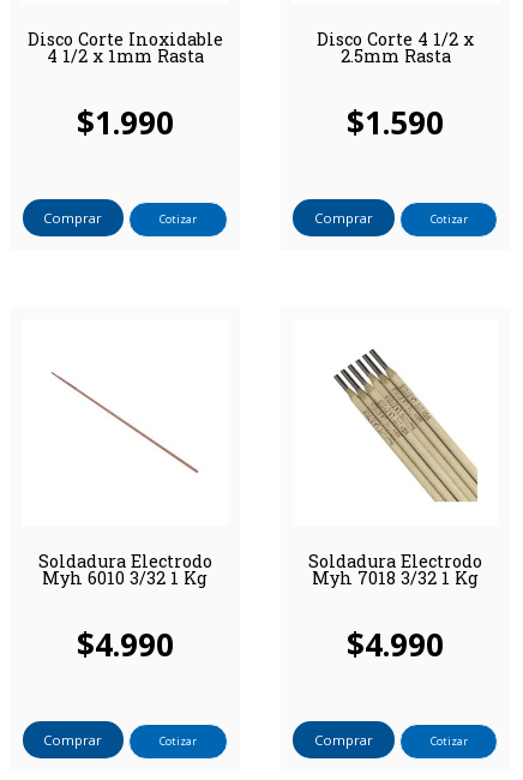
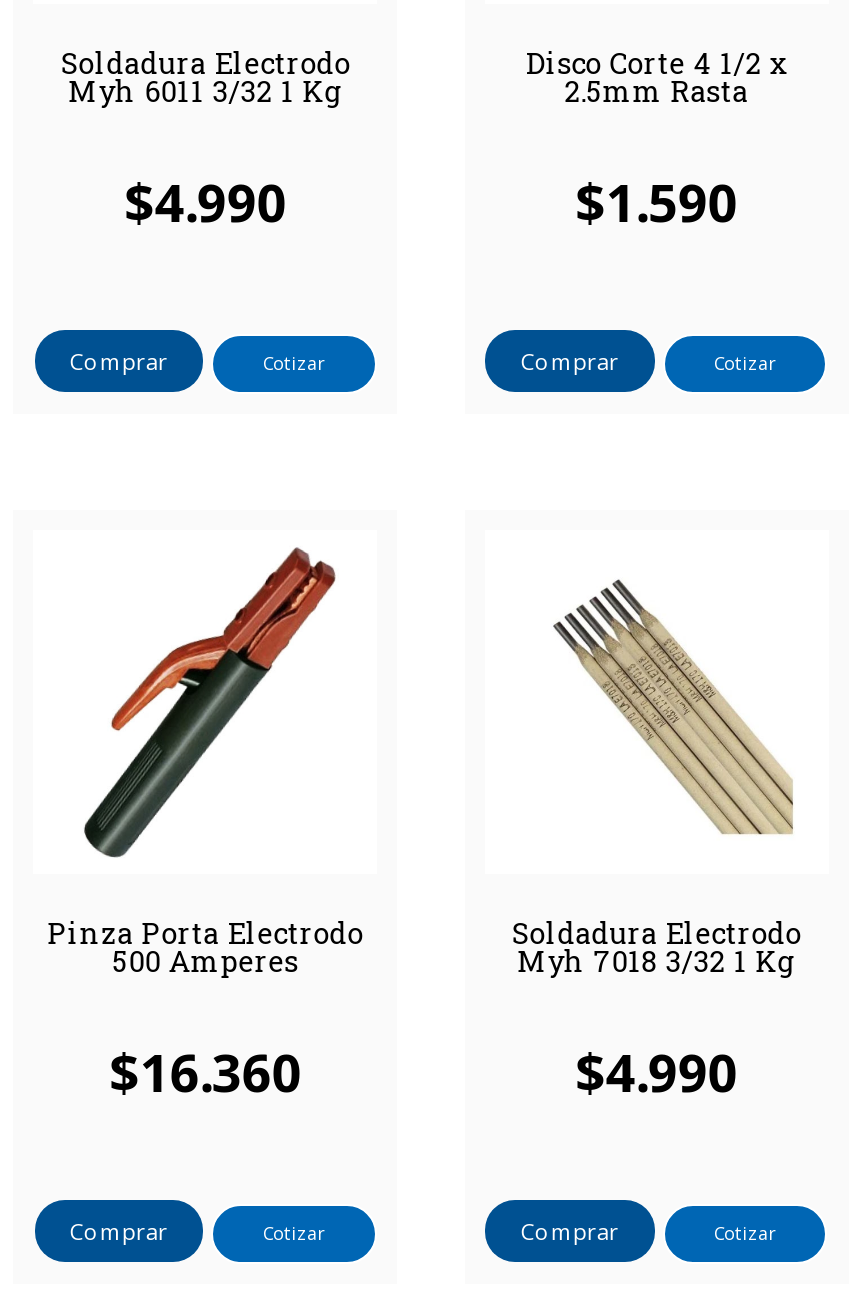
[27,28,223,68] Disco Corte Inoxidable | 4 1/2 x 1mm Rasta -> [60,45,350,111] Soldadura Electrodo | Myh 6011 3/32 1 Kg
[76,101,174,144] $1.990 -> [124,166,286,238] $4.990
none -> [83,546,337,860] [image]
[38,550,212,590] Soldadura Electrodo | Myh 6010 3/32 1 Kg -> [47,915,363,981] Pinza Porta Electrodo | 500 Amperes
[76,623,174,666] $4.990 -> [109,1036,301,1108] $16.360

